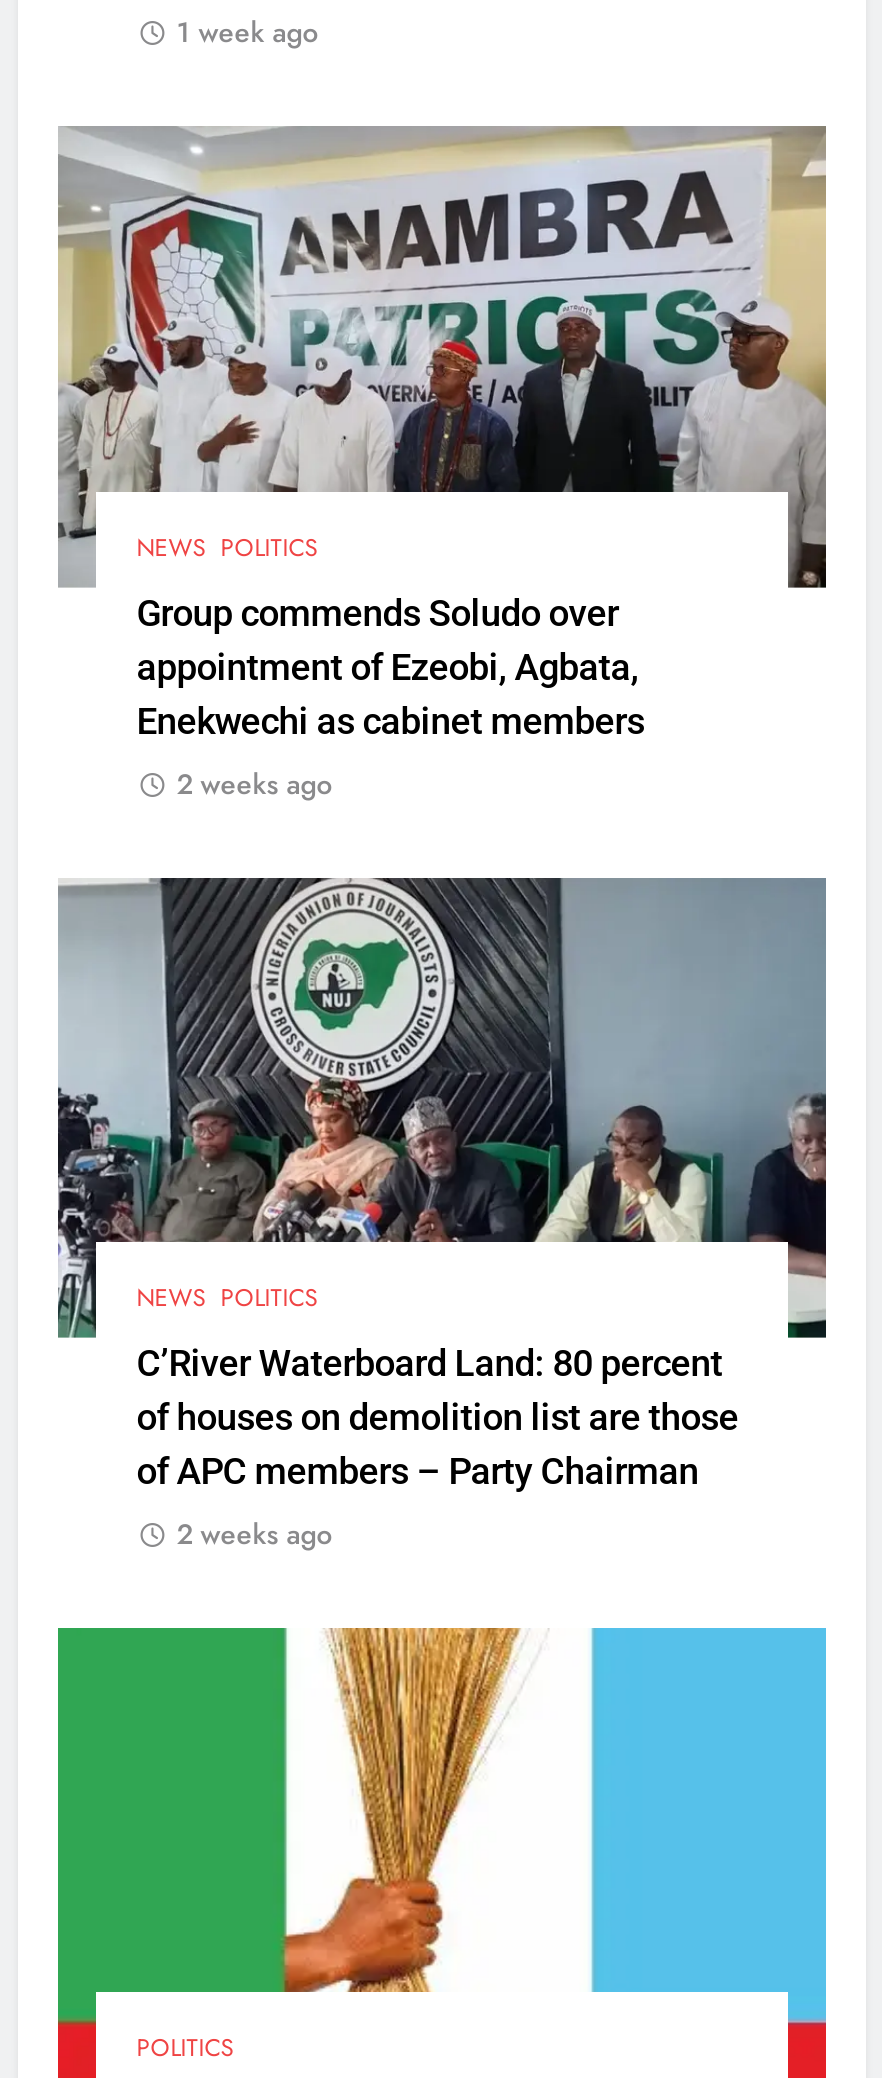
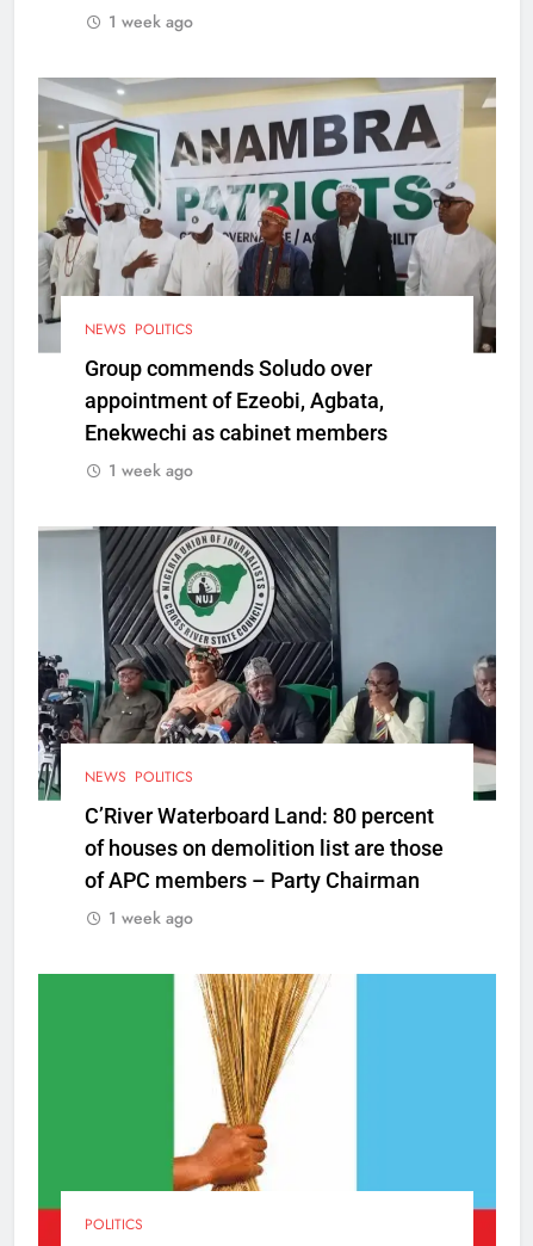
[176,763,332,803] 2 weeks ago -> [109,458,193,482] 1 week ago
[176,1514,332,1554] 2 weeks ago -> [109,906,193,930] 1 week ago

